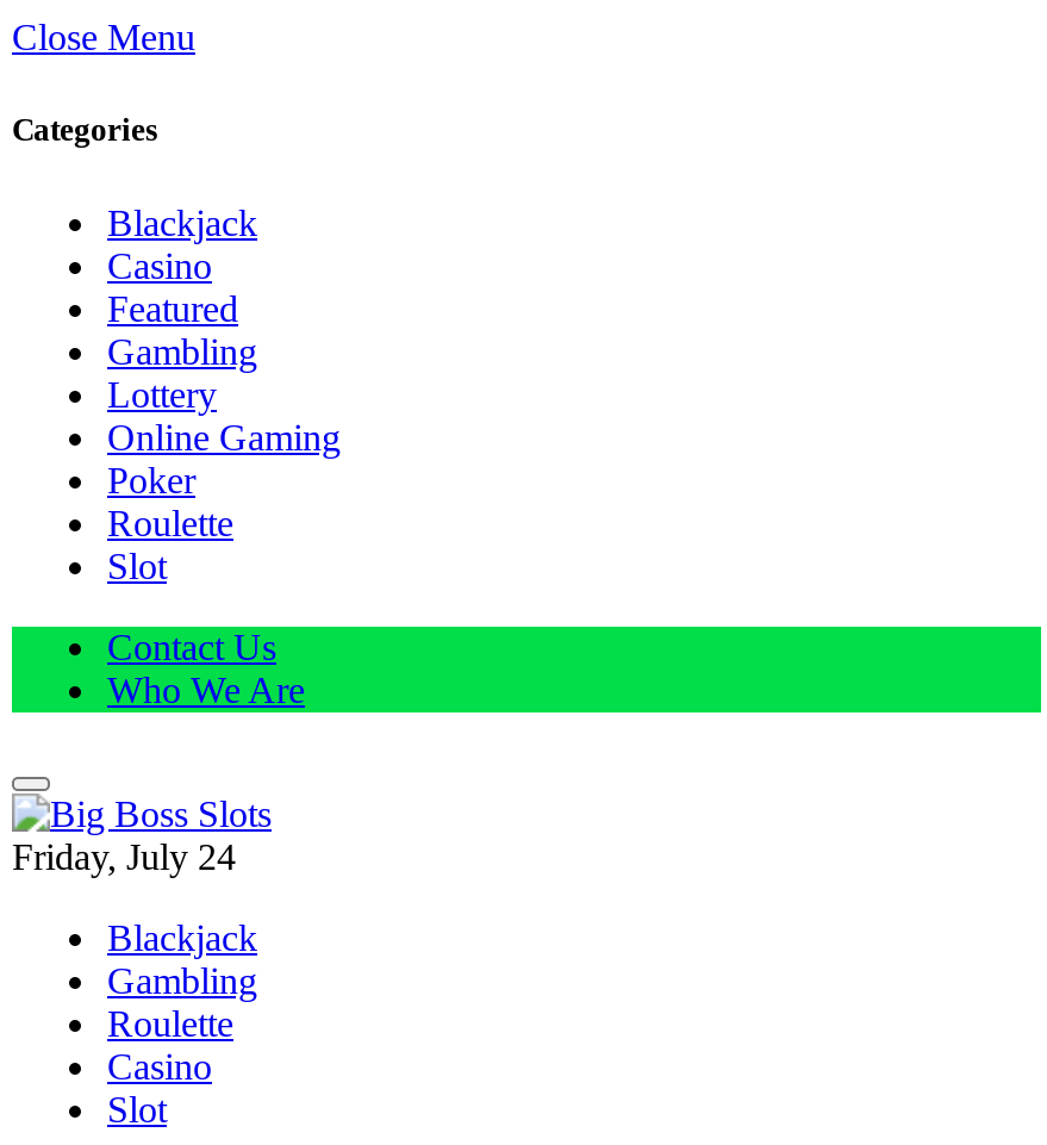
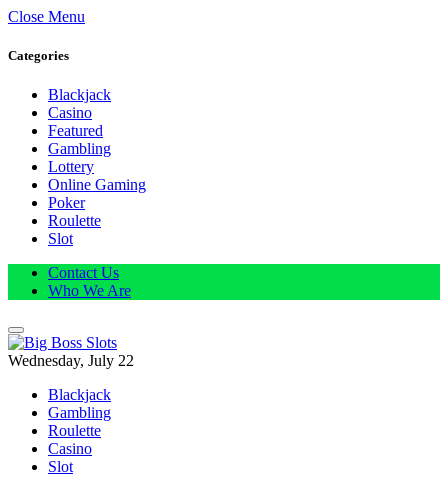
[12,837,236,878] Friday, July 24 -> [8,352,134,369] Wednesday, July 22

